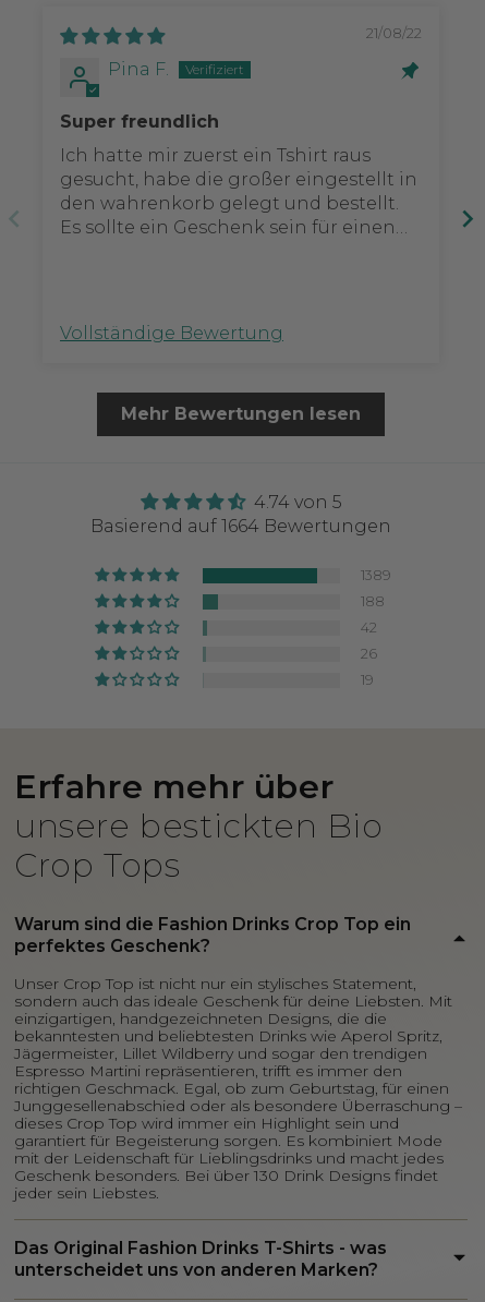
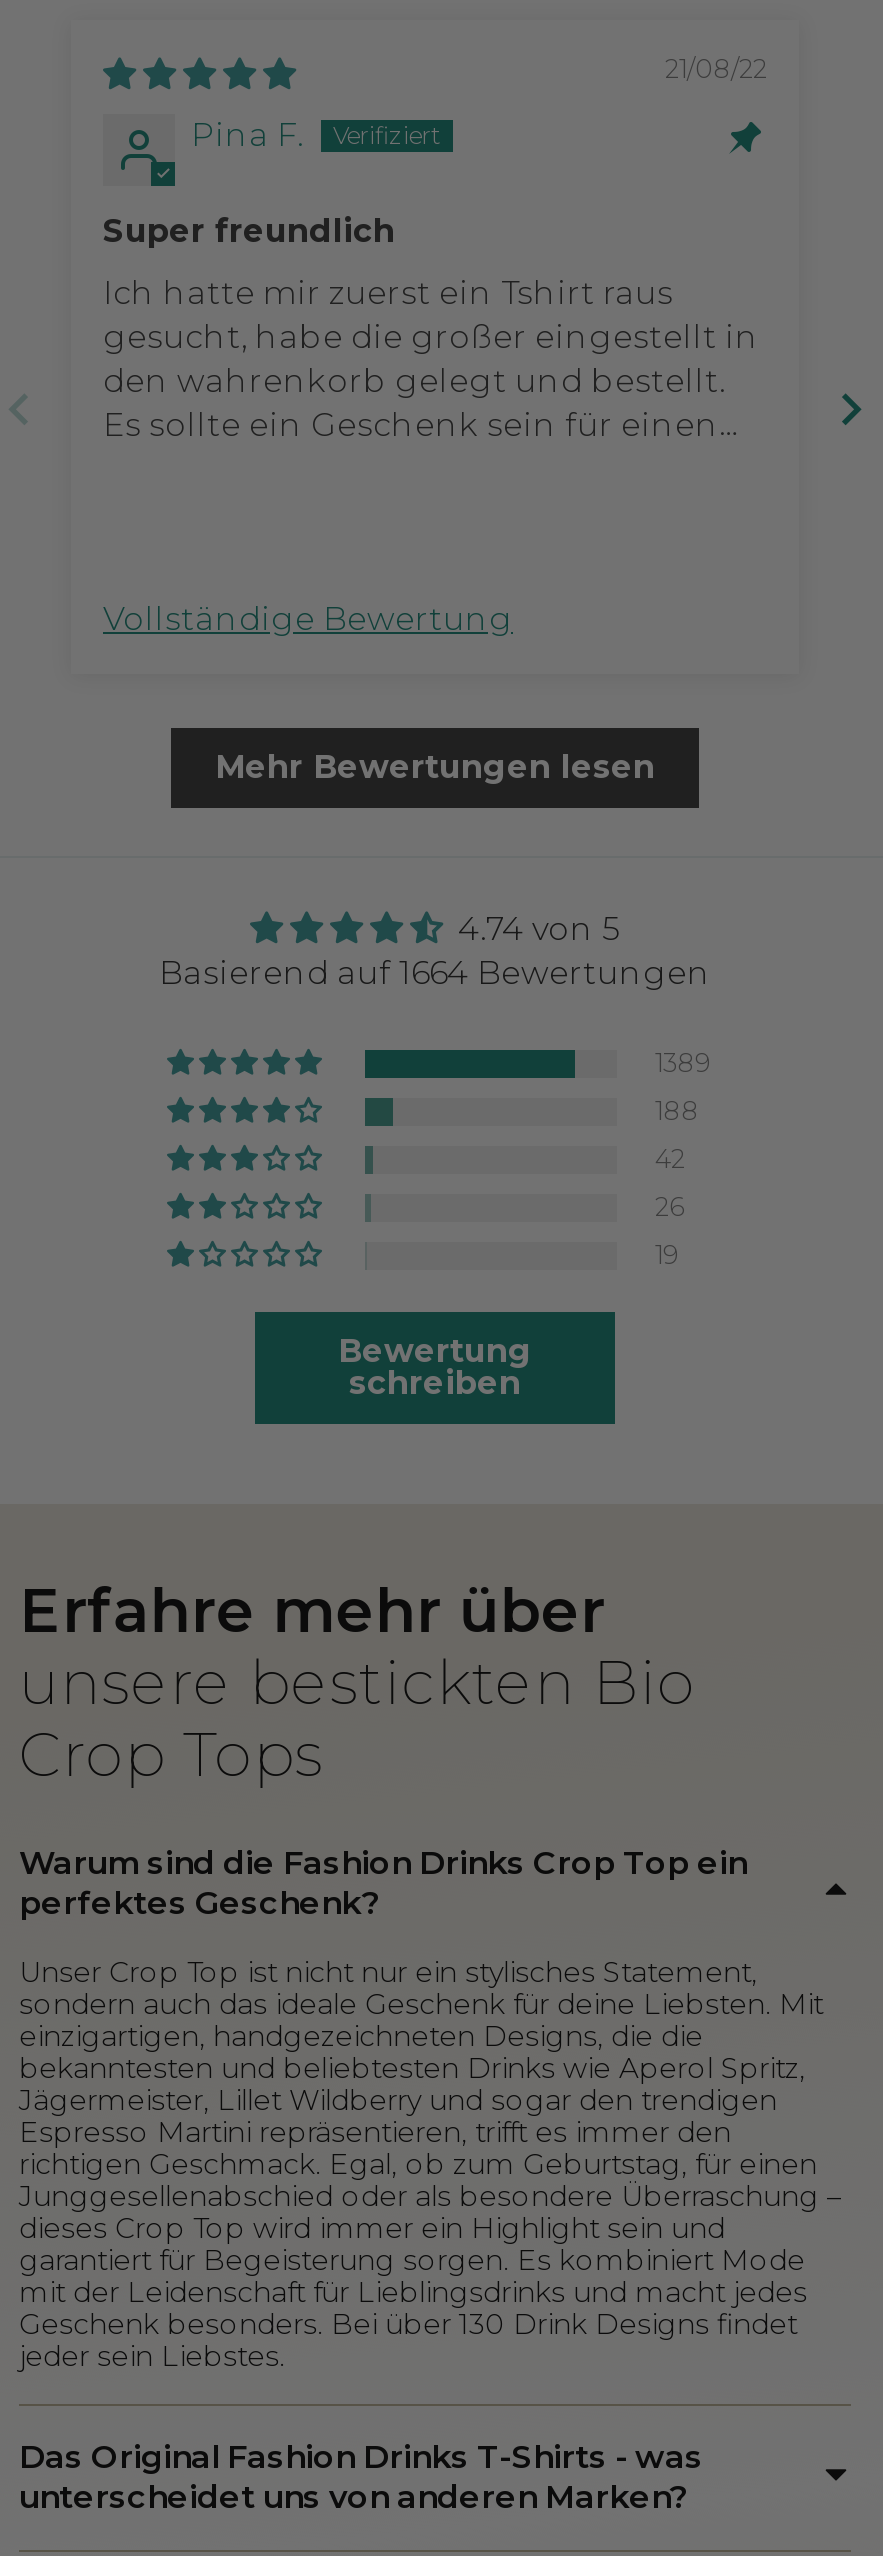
none -> [338,1332,532,1402] Bewertung | schreiben

